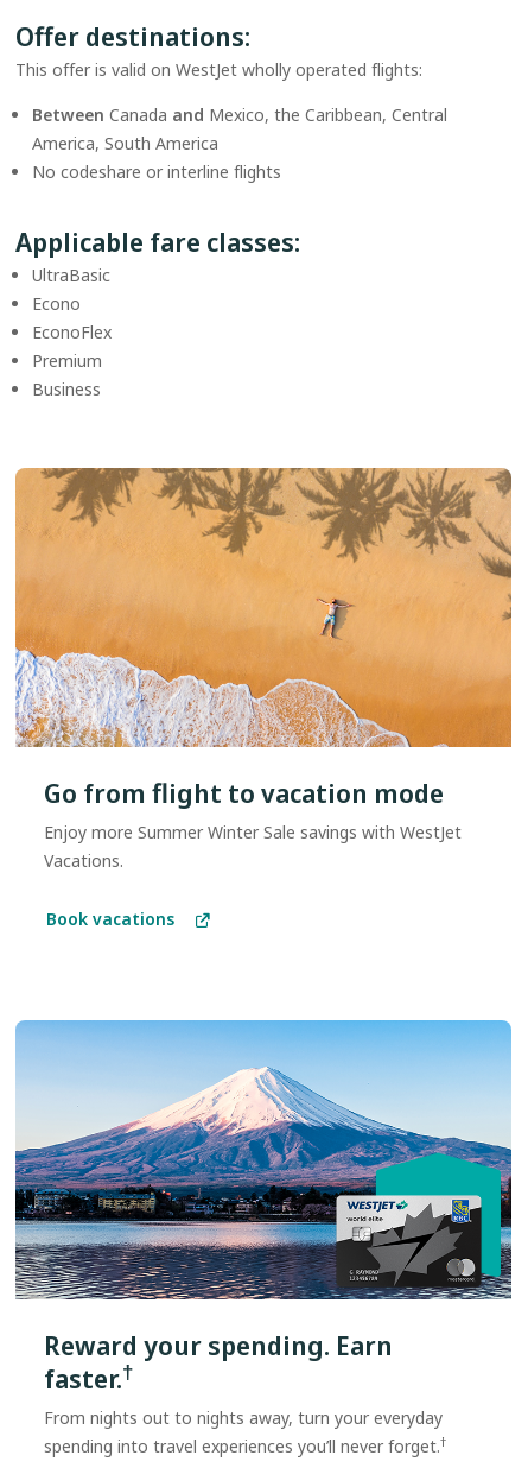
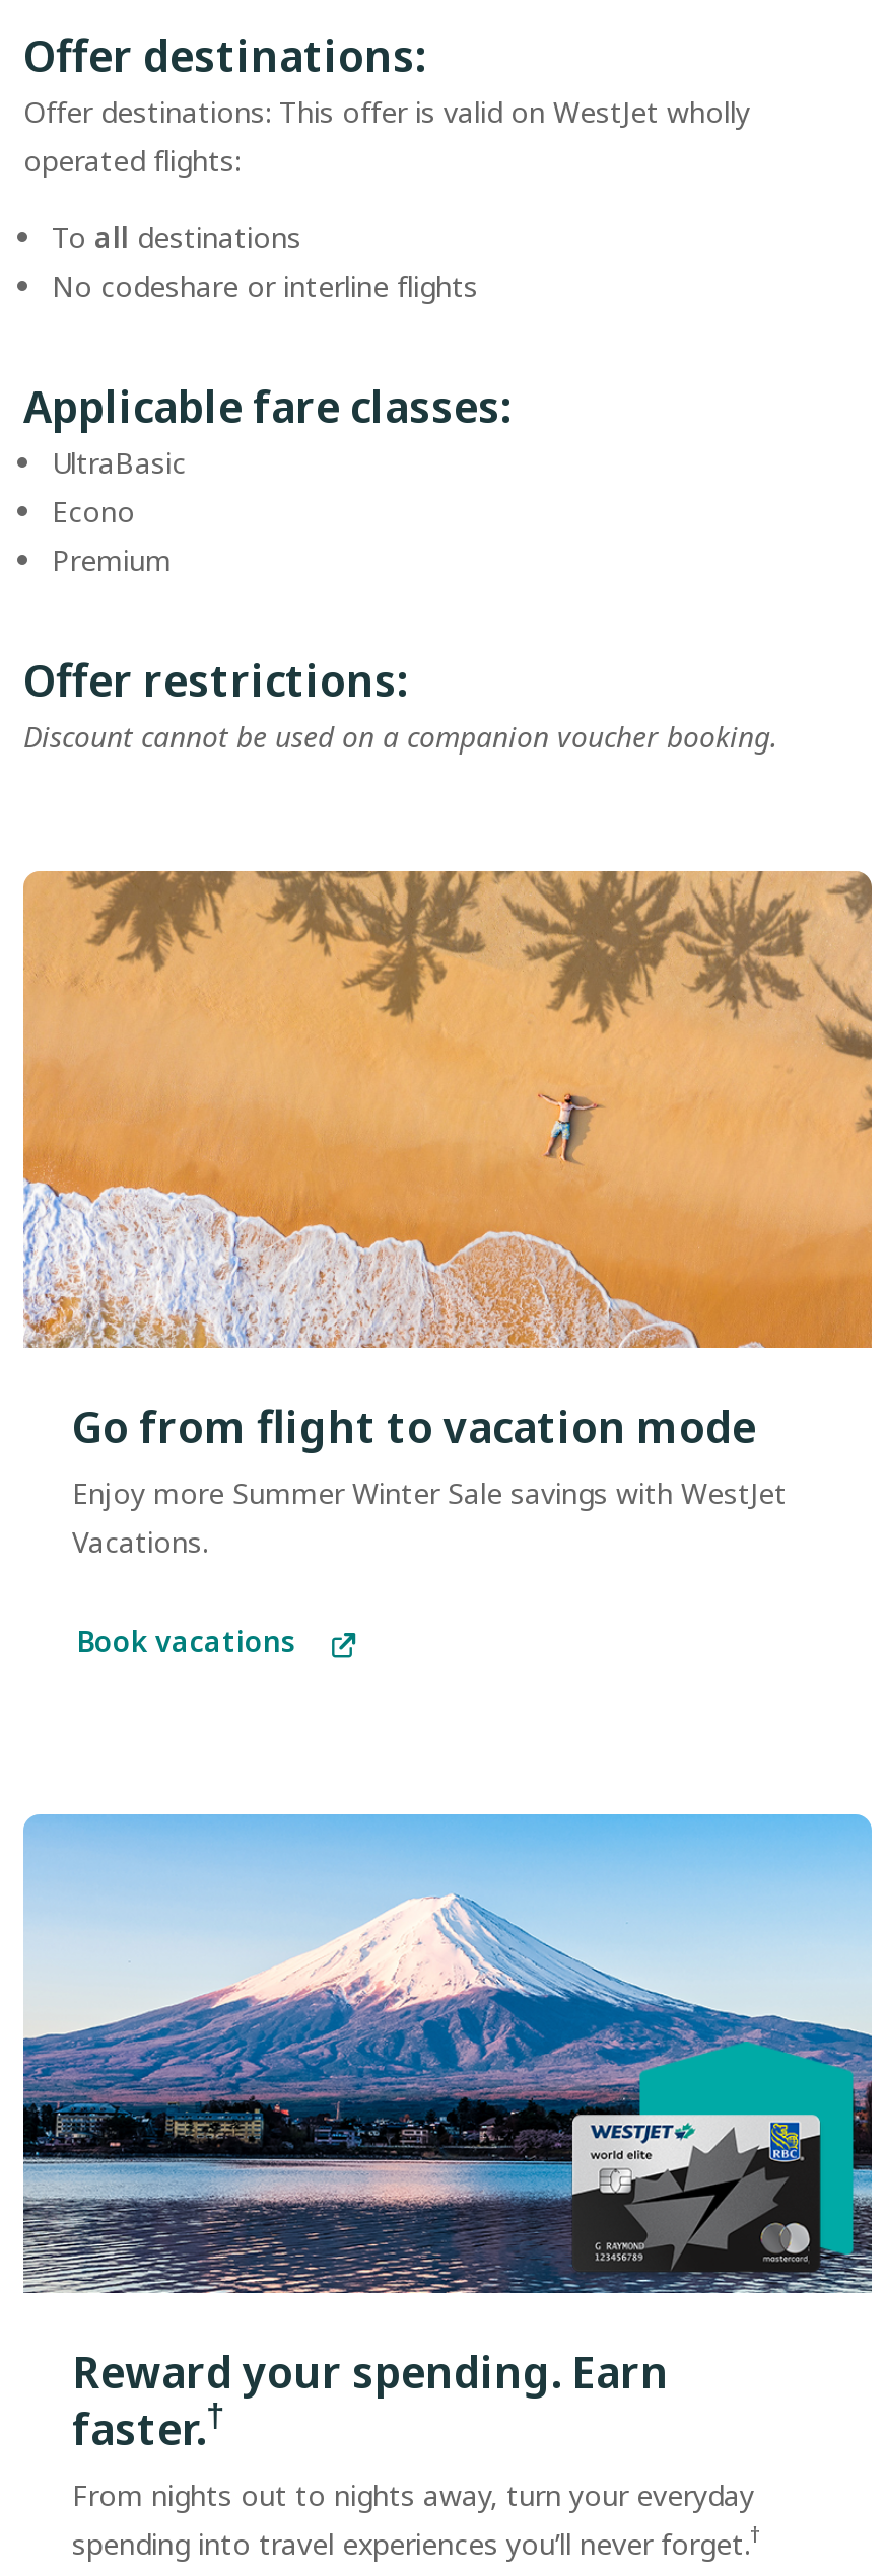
[15,58,422,81] This offer is valid on WestJet wholly operated flights: -> [23,92,750,180] Offer destinations: This offer is valid on WestJet wholly | operated flights:
[32,103,447,155] Between Canada and Mexico, the Caribbean, Central | America, South America -> [52,218,301,257] To all destinations
[32,321,112,343] EconoFlex -> none
moved [32,349,102,372] -> [52,541,172,579]: Premium
[32,378,101,400] Business -> [23,648,778,756] Offer restrictions: | Discount cannot be used on a companion voucher booking.

